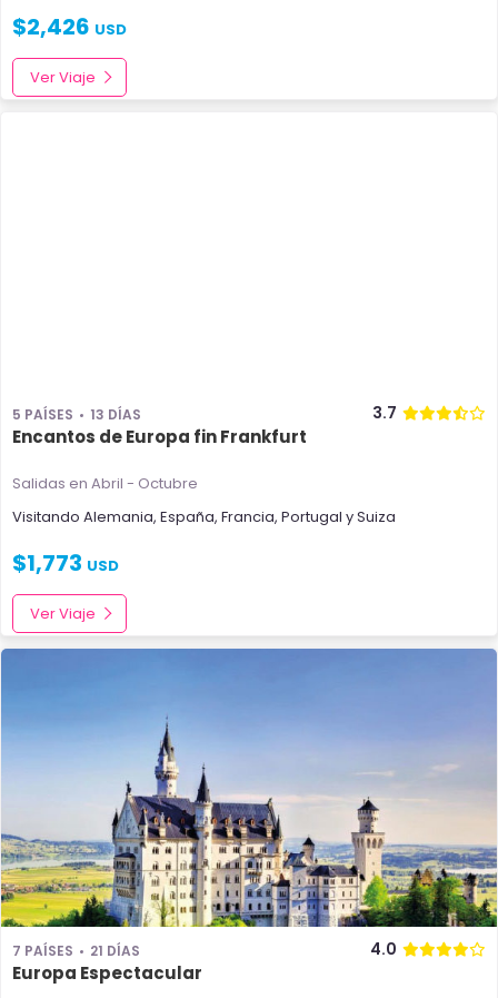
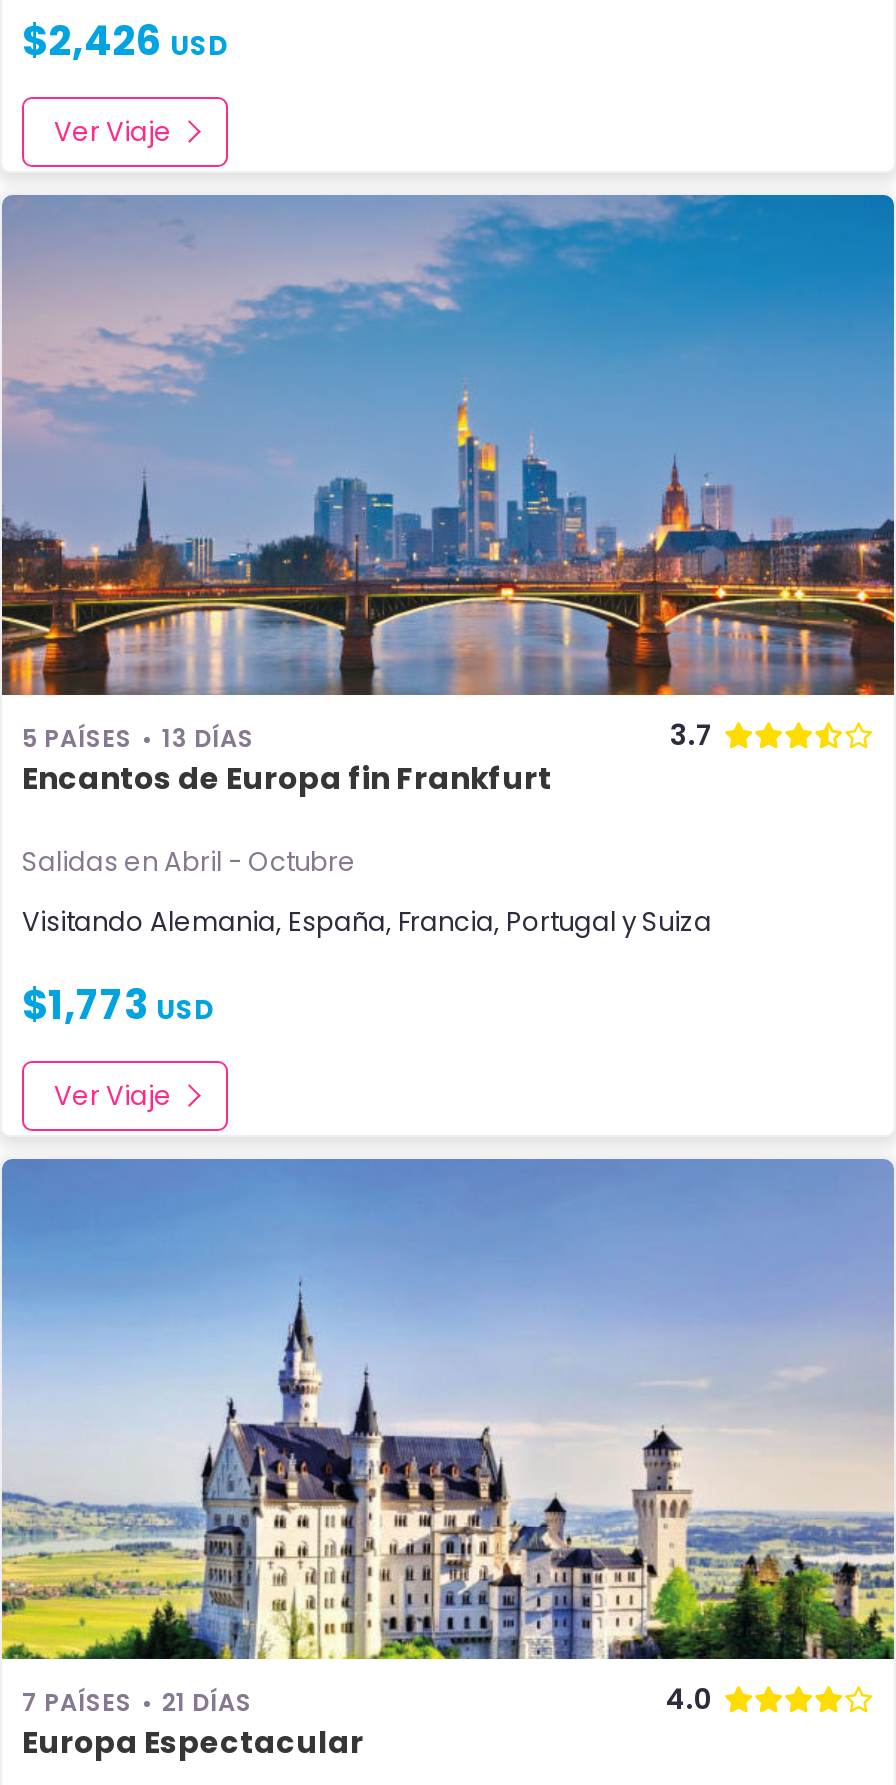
none -> [6,193,890,697] [image]

